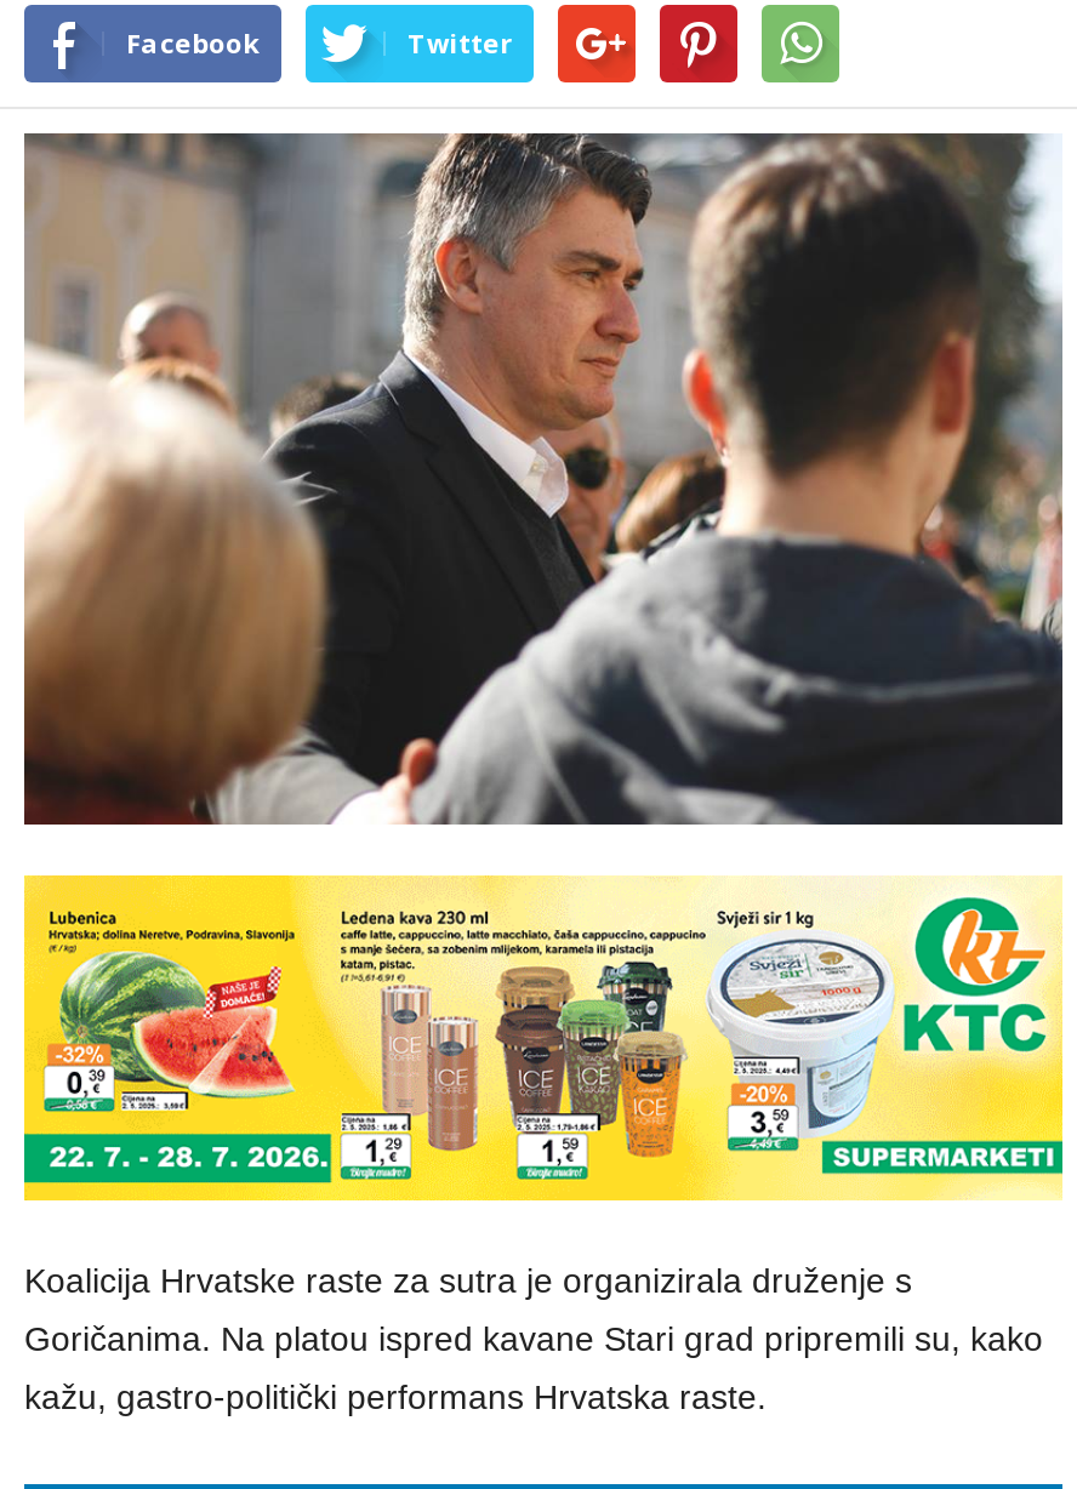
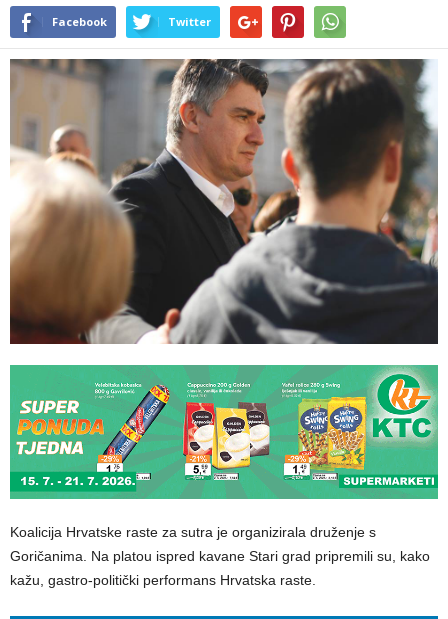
[22,873,1065,1203] [image] -> [9,364,439,500] [image]

